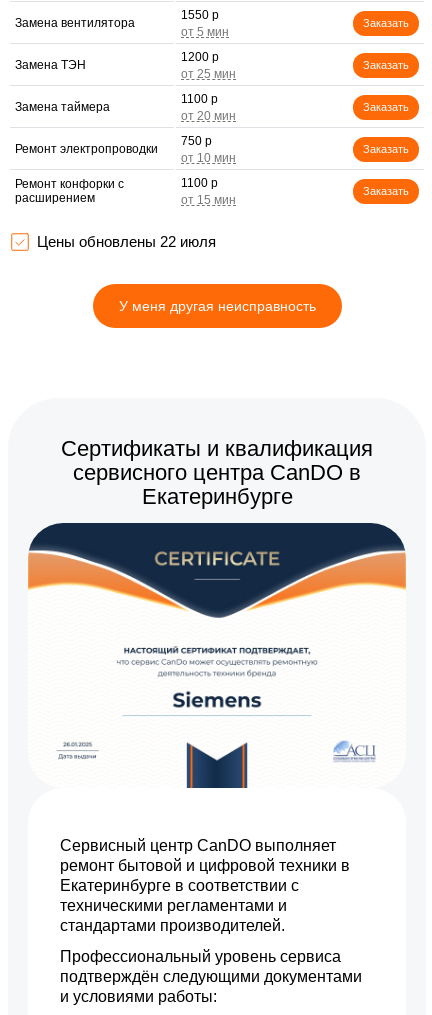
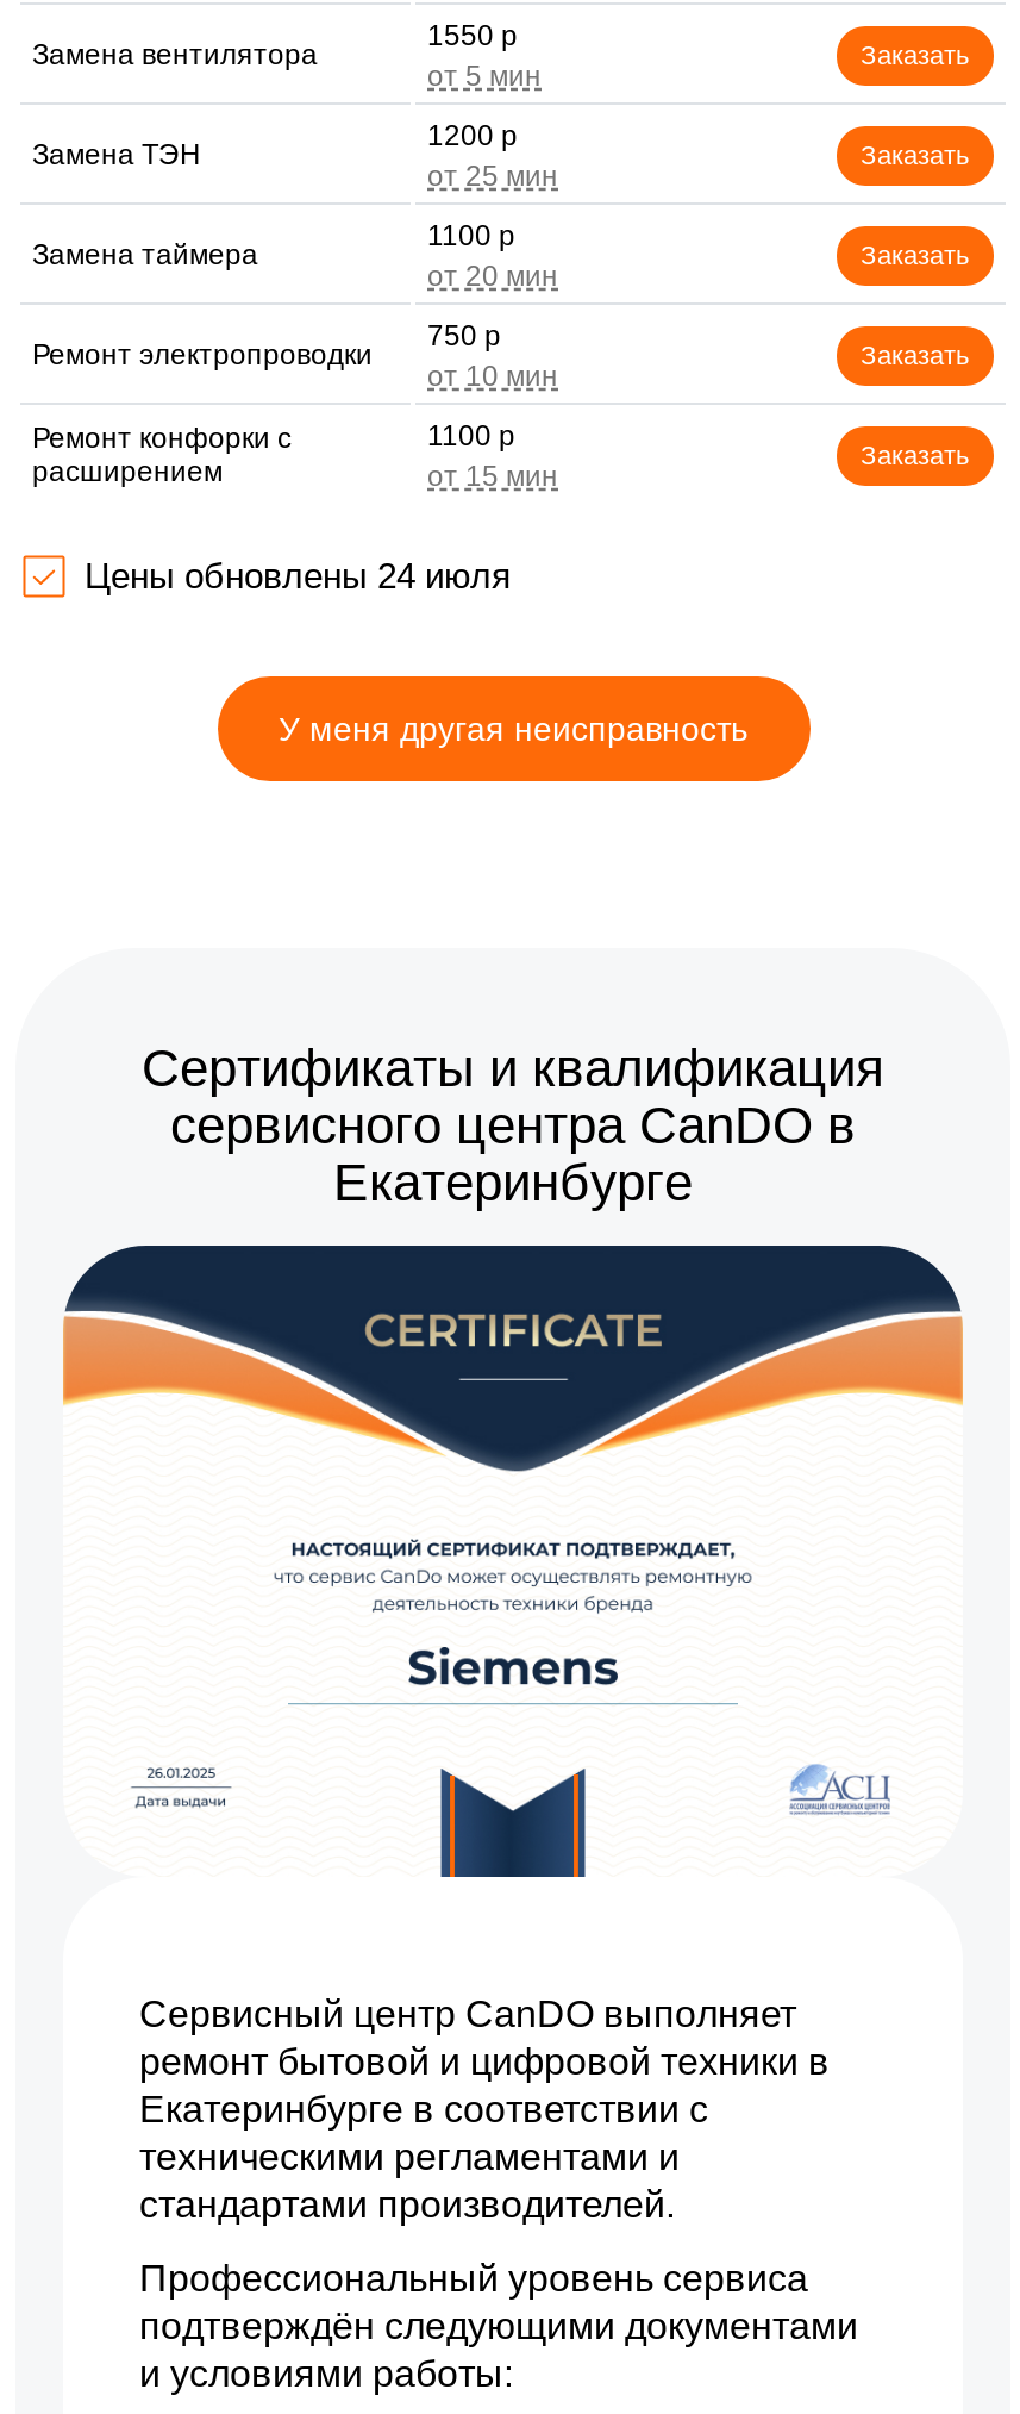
[37,233,216,250] Цены обновлены 22 июля -> [85,556,511,596] Цены обновлены 24 июля

